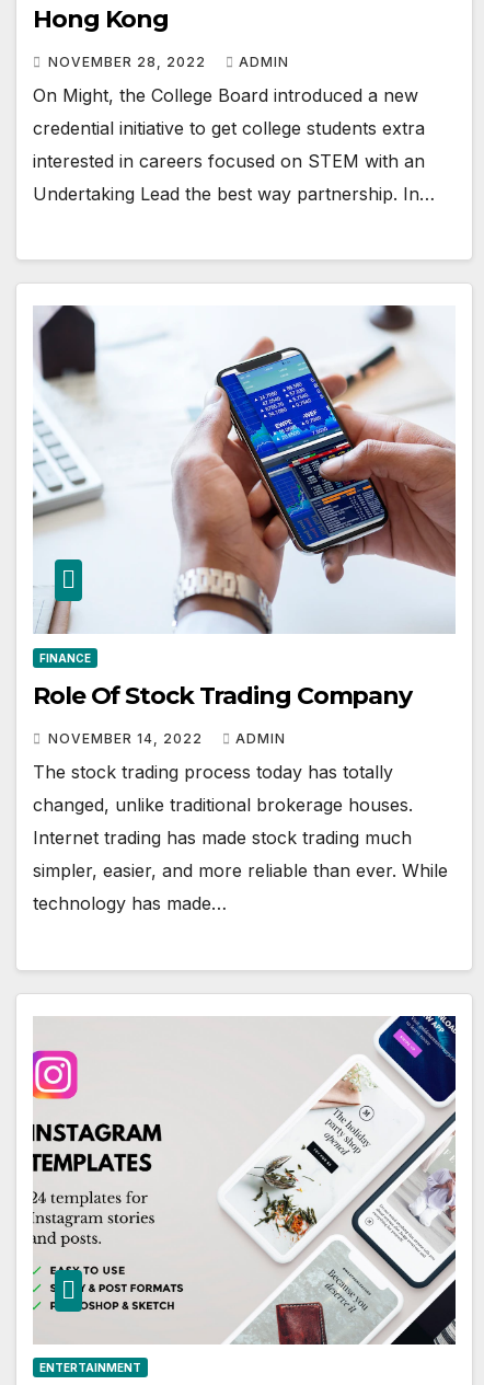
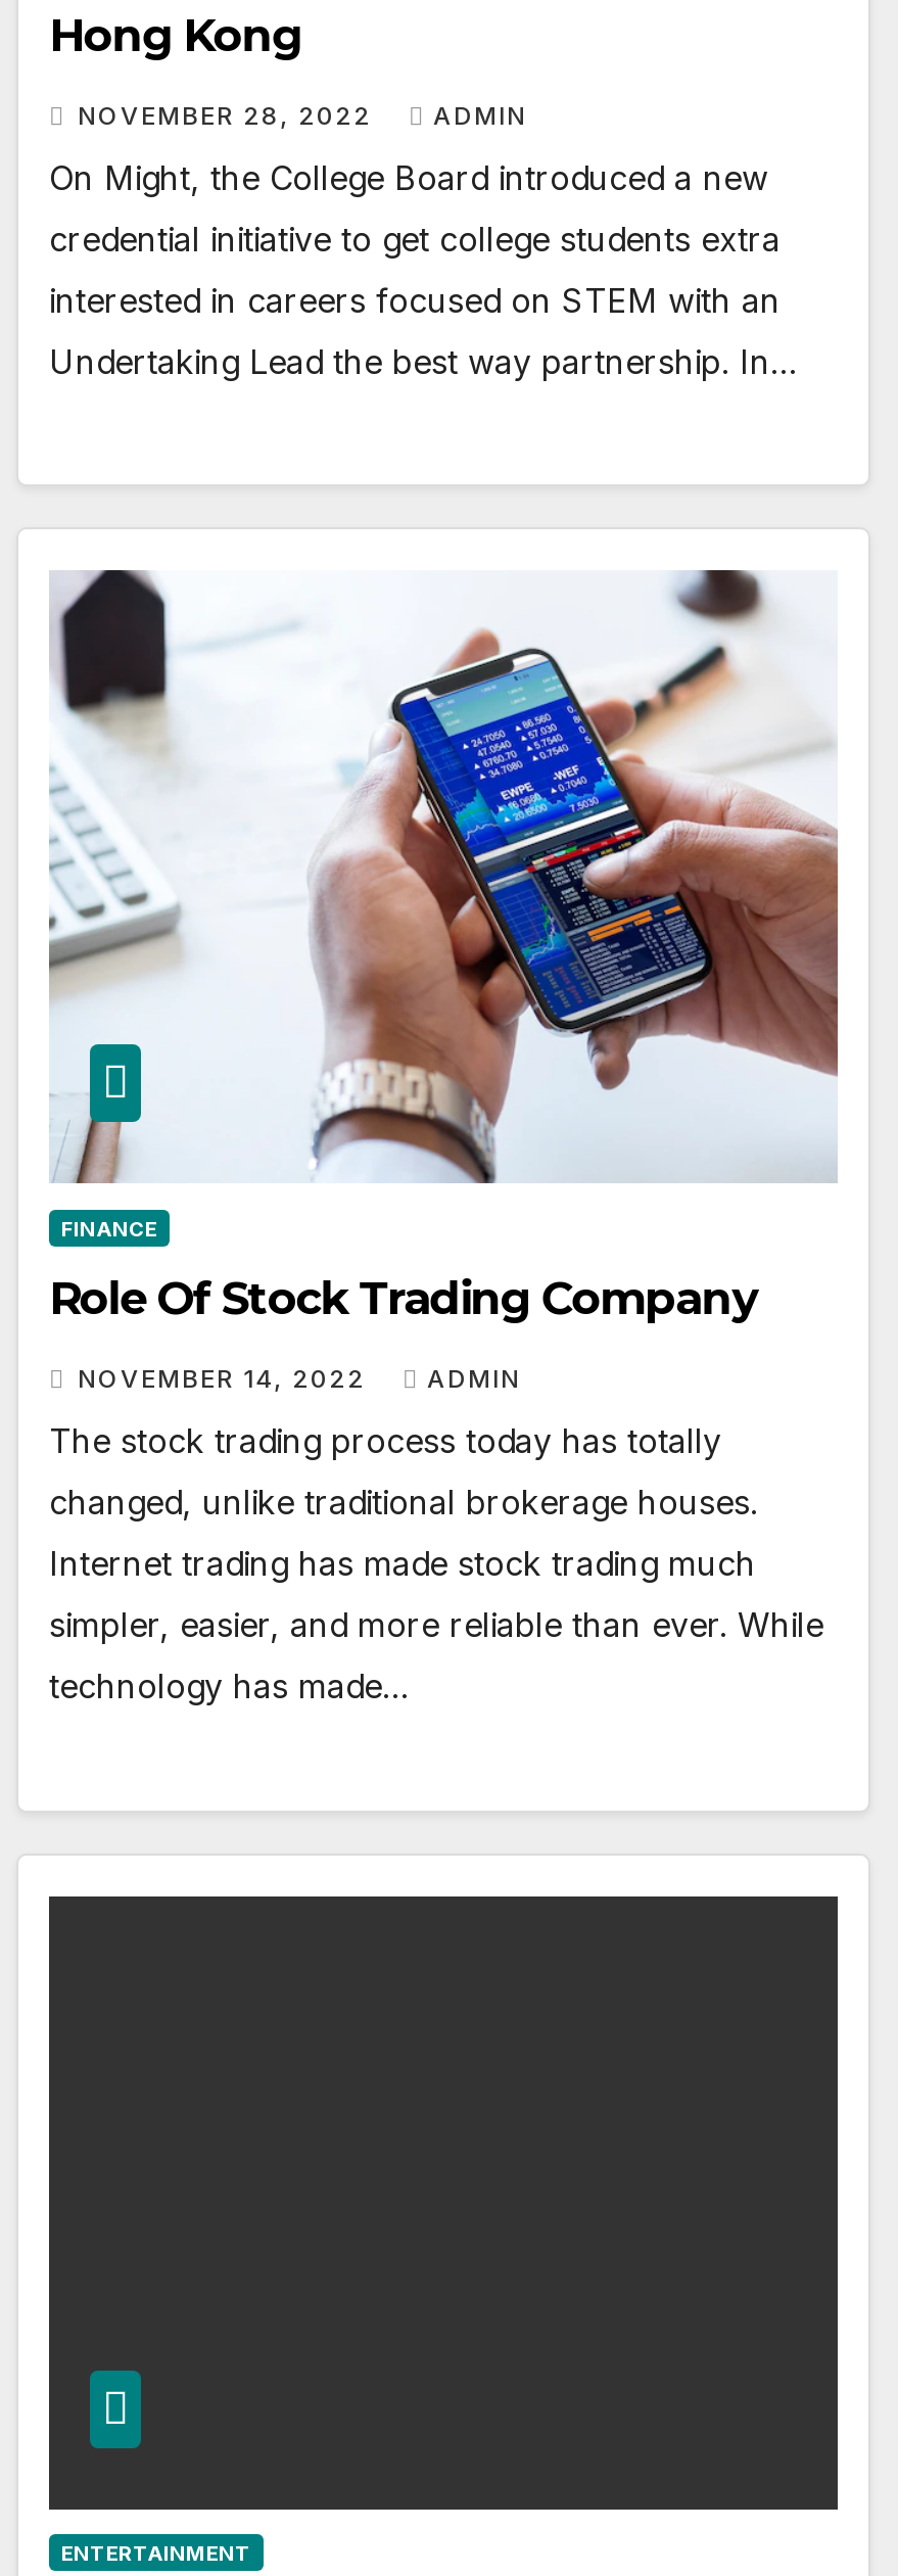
[32,1015,457,1344] [image] -> none

